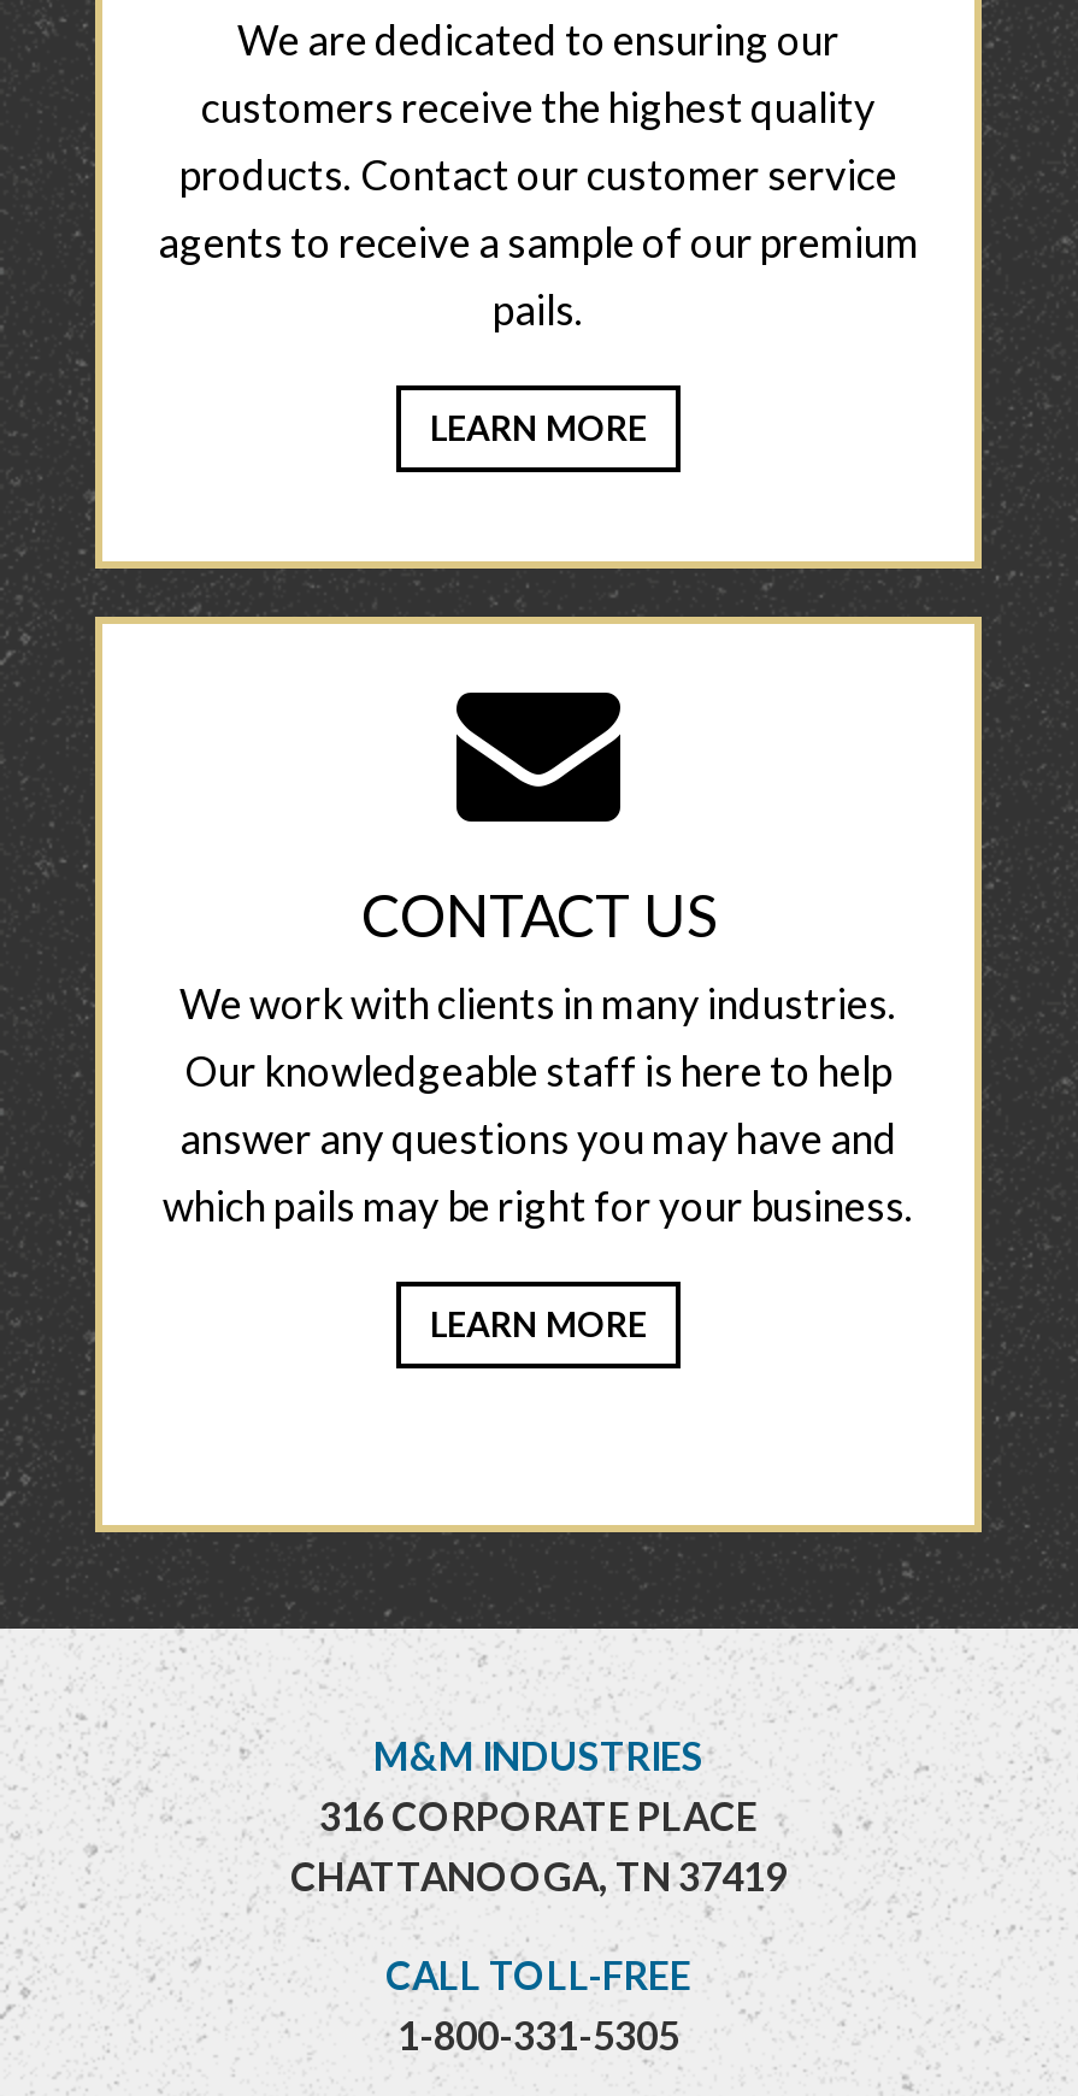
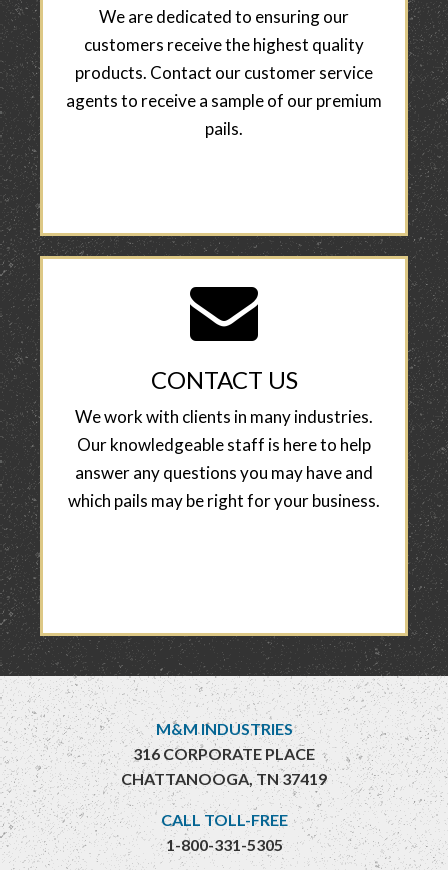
[430,408,647,449] LEARN MORE -> none
[430,1304,647,1345] LEARN MORE -> none

